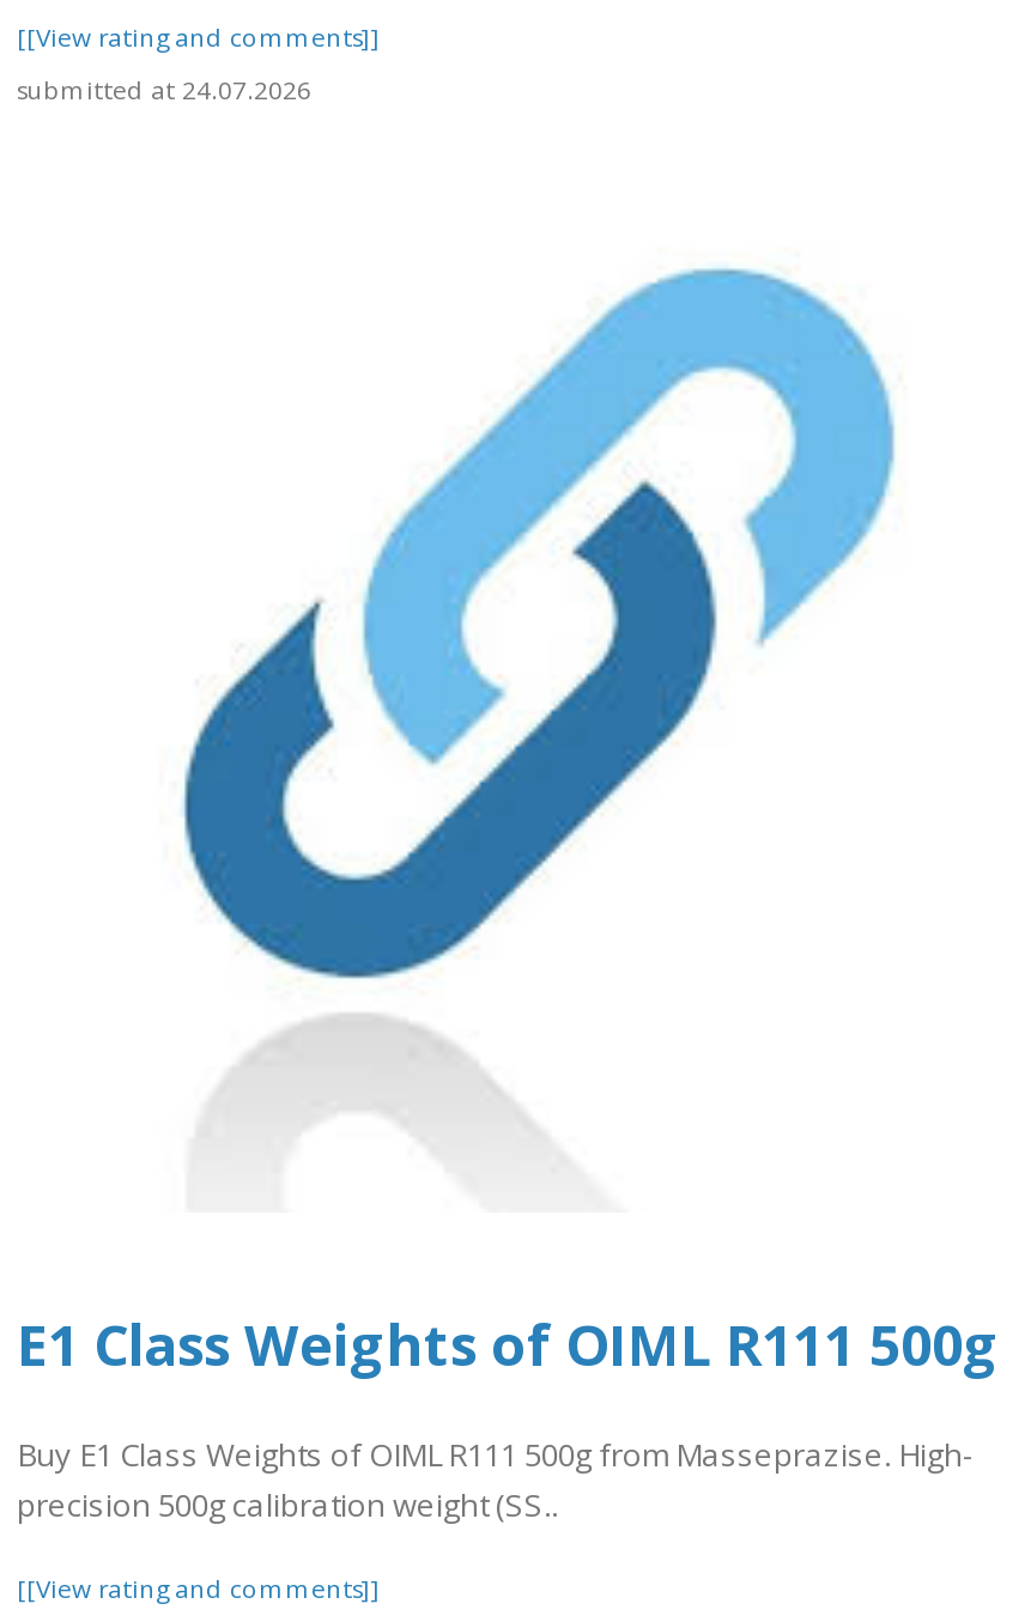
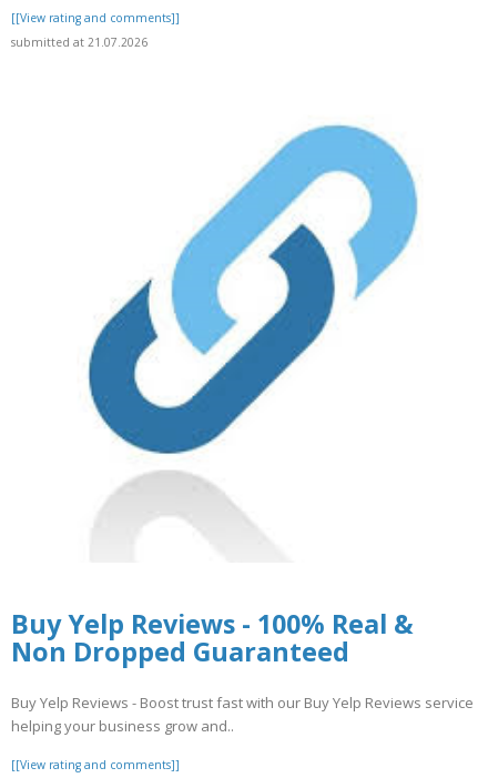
[17,72,311,105] submitted at 24.07.2026 -> [11,34,148,49] submitted at 21.07.2026
[17,1306,999,1382] E1 Class Weights of OIML R111 500g -> [11,606,414,669] Buy Yelp Reviews - 100% Real & | Non Dropped Guaranteed
[17,1434,972,1527] Buy E1 Class Weights of OIML R111 500g from Masseprazise. High- | precision 500g calibration weight (SS.. -> [11,693,474,736] Buy Yelp Reviews - Boost trust fast with our Buy Yelp Reviews service | helping your business grow and..

